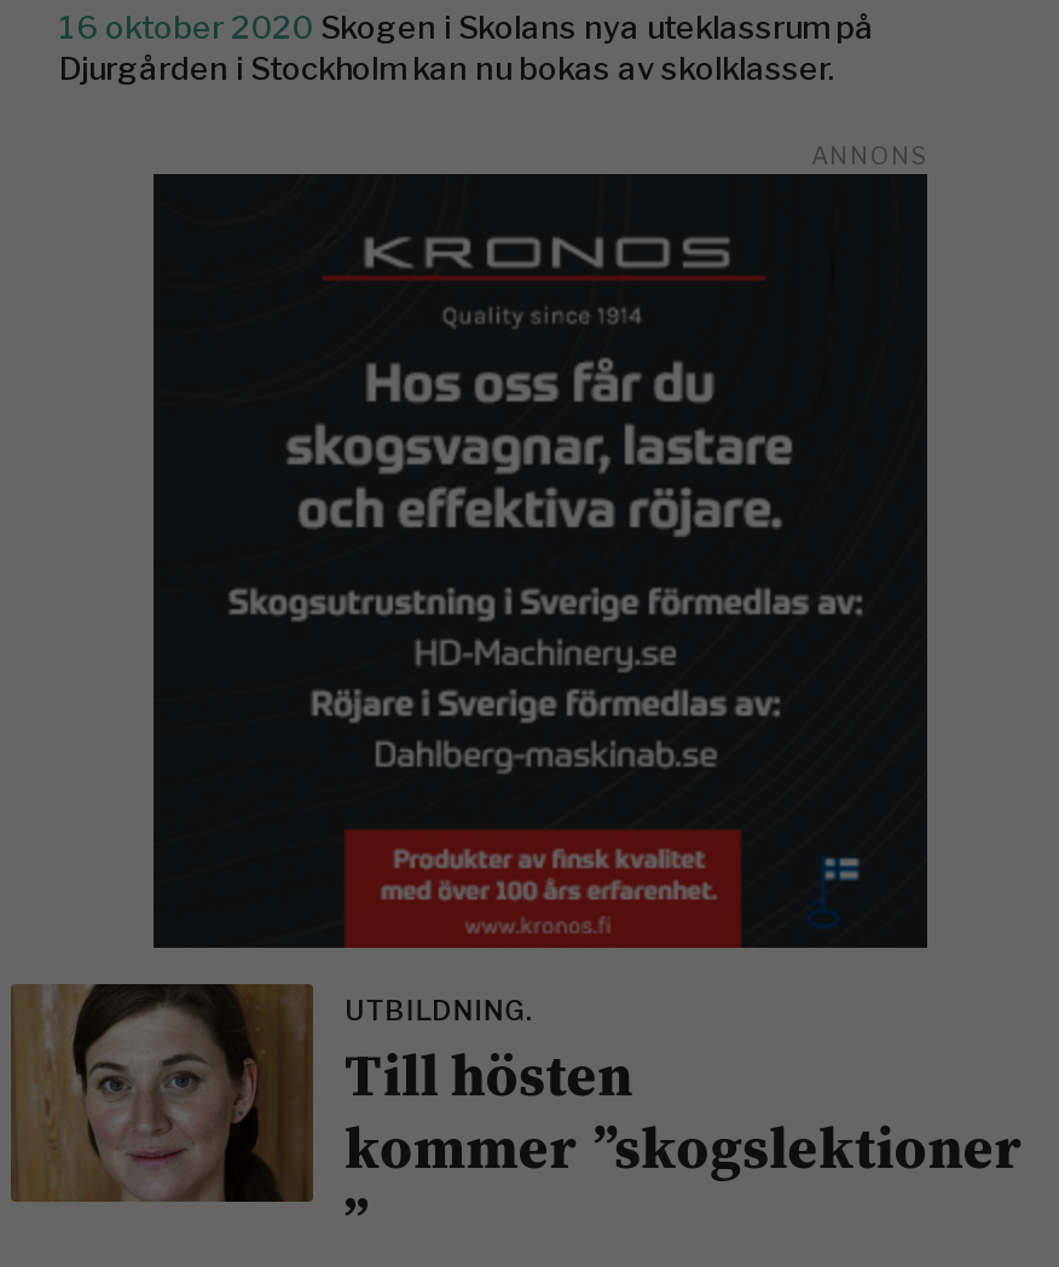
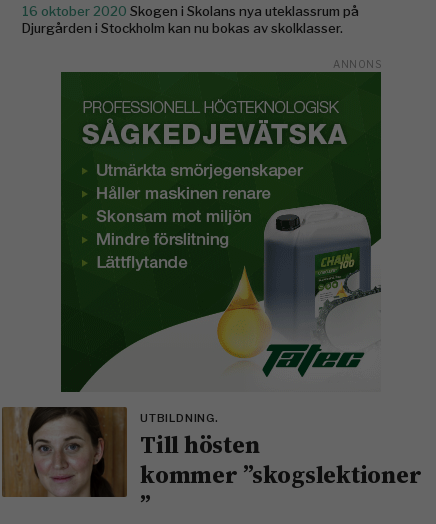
[154,174,930,950] [image] -> [61,72,382,392] [image]

